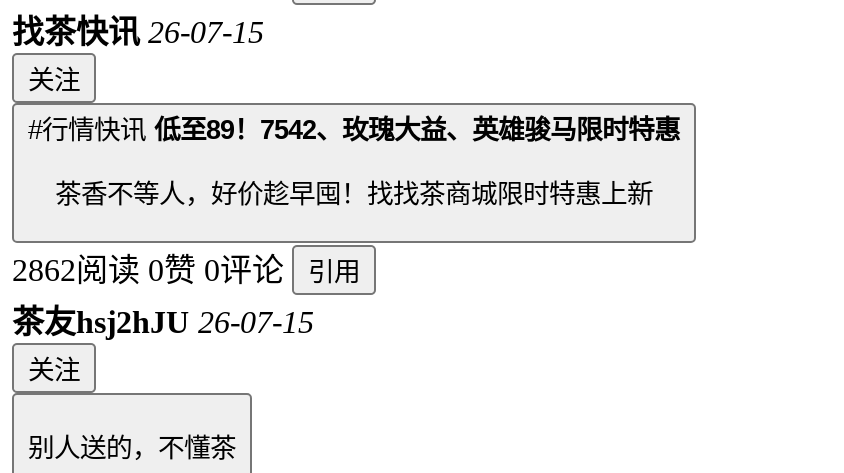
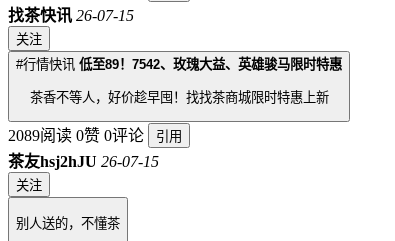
[12,254,360,288] 2862阅读 0赞 0评论 引用 -> [8,127,182,144] 2089阅读 0赞 0评论 引用

